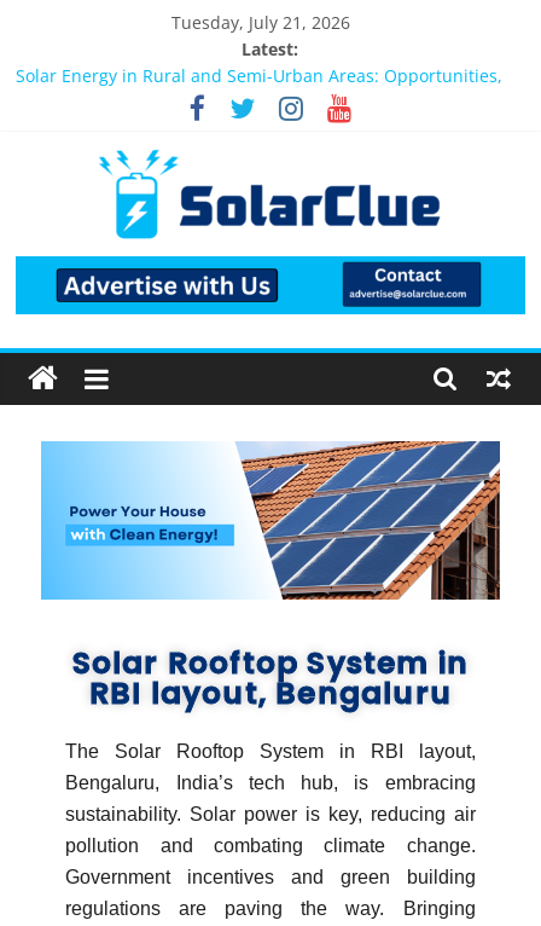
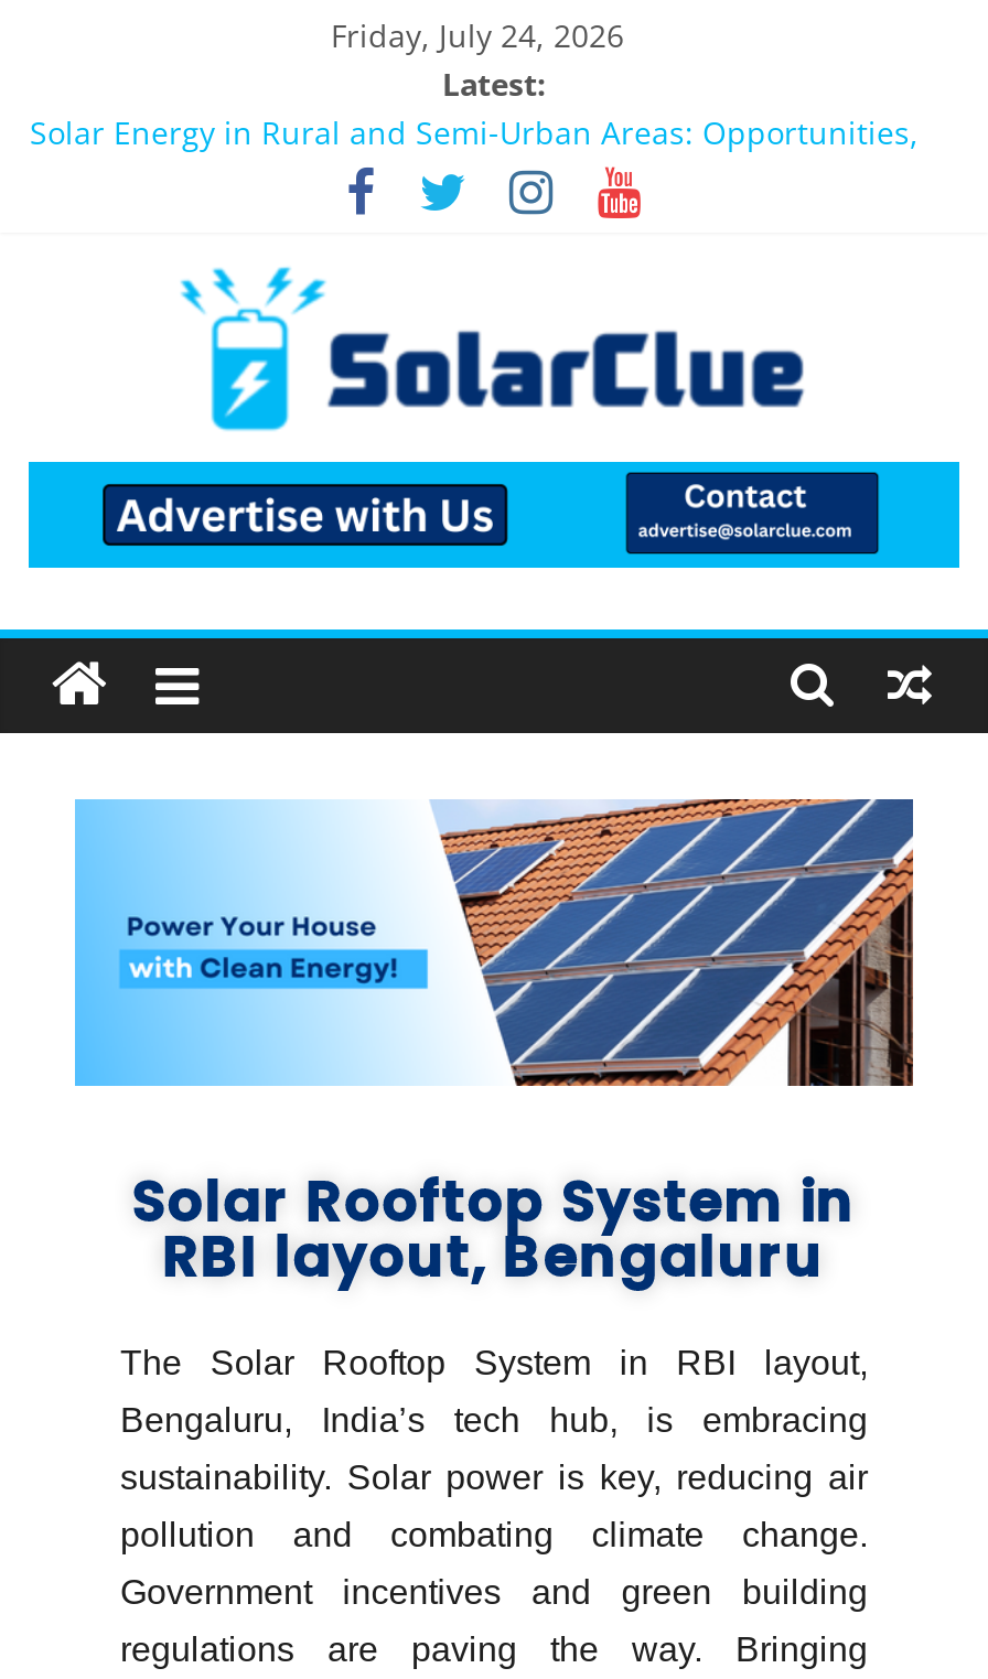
[172,11,351,34] Tuesday, July 21, 2026 -> [331,14,624,56] Friday, July 24, 2026

